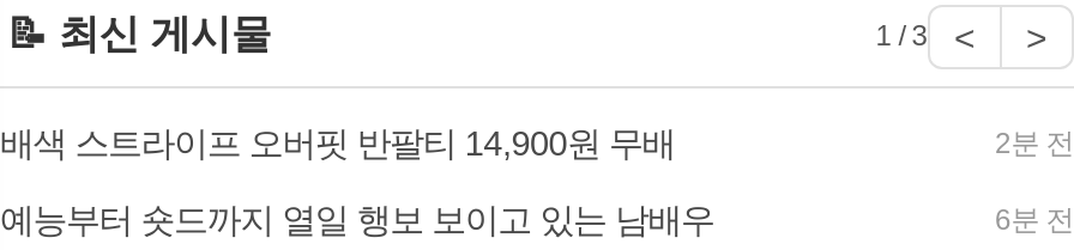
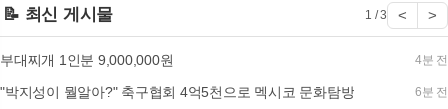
[0,124,1074,163] 배색 스트라이프 오버핏 반팔티 14,900원 무배 | 2분 전 -> [0,52,448,68] 부대찌개 1인분 9,000,000원 | 4분 전
[0,201,714,239] 예능부터 숏드까지 열일 행보 보이고 있는 남배우 -> [0,84,354,100] "박지성이 뭘알아?" 축구협회 4억5천으로 멕시코 문화탐방

